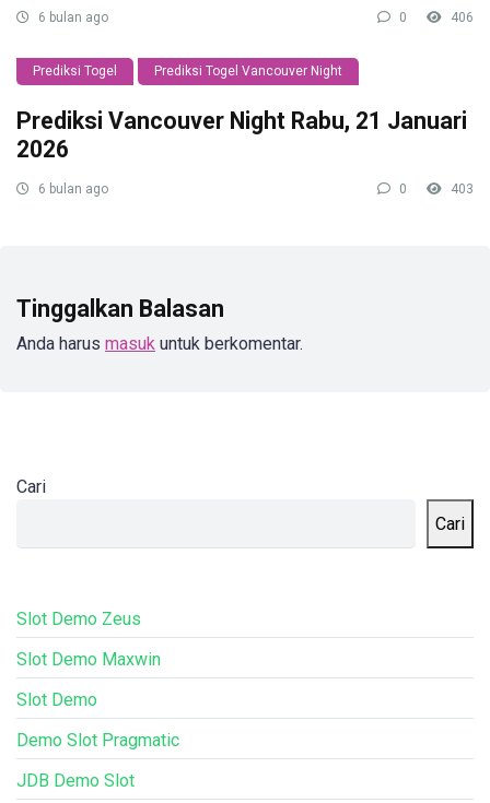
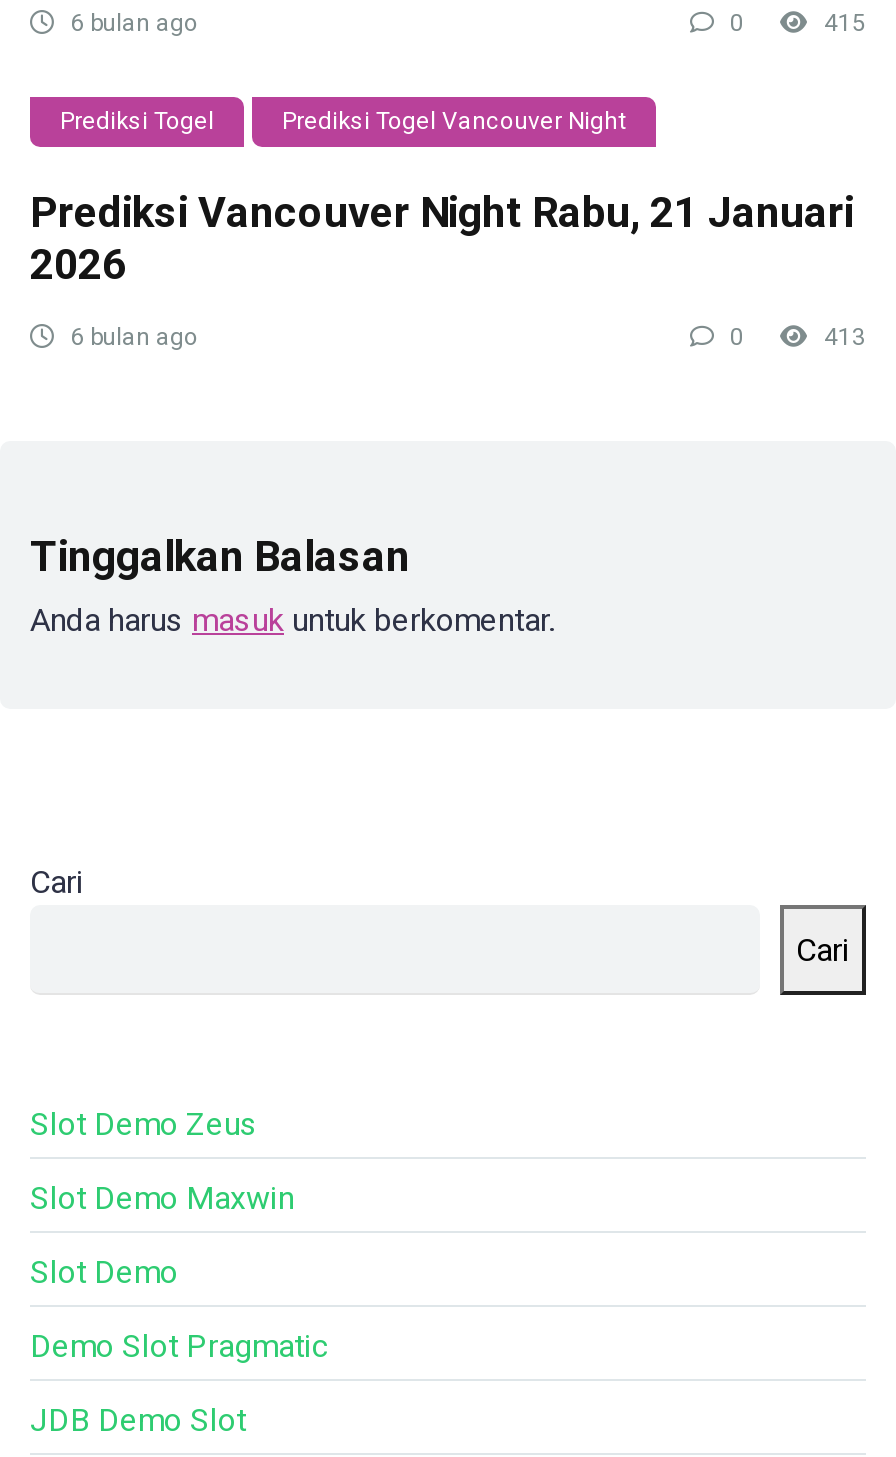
[447,10,474,25] 406 -> [818,9,866,37] 415
[447,181,474,197] 403 -> [818,323,866,351] 413

